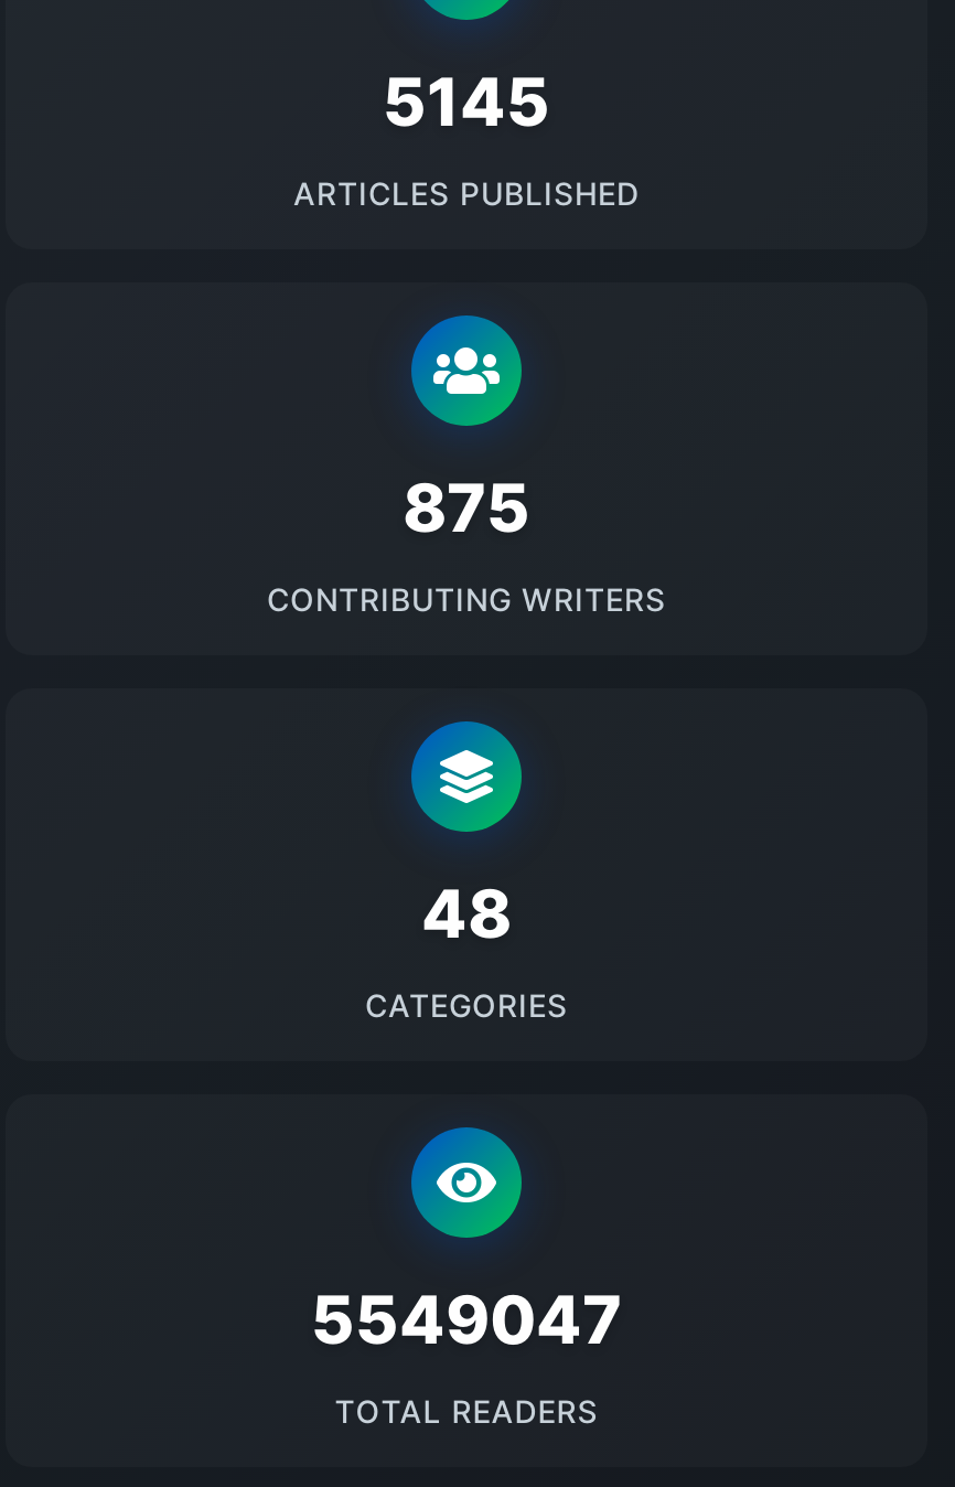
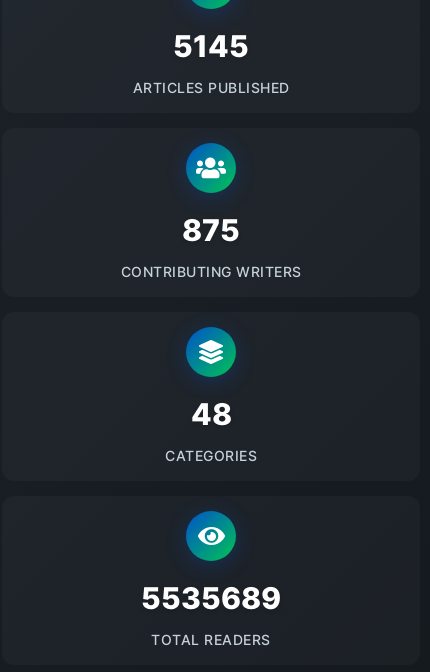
[311,1279,622,1358] 5549047 -> [141,580,281,616] 5535689

